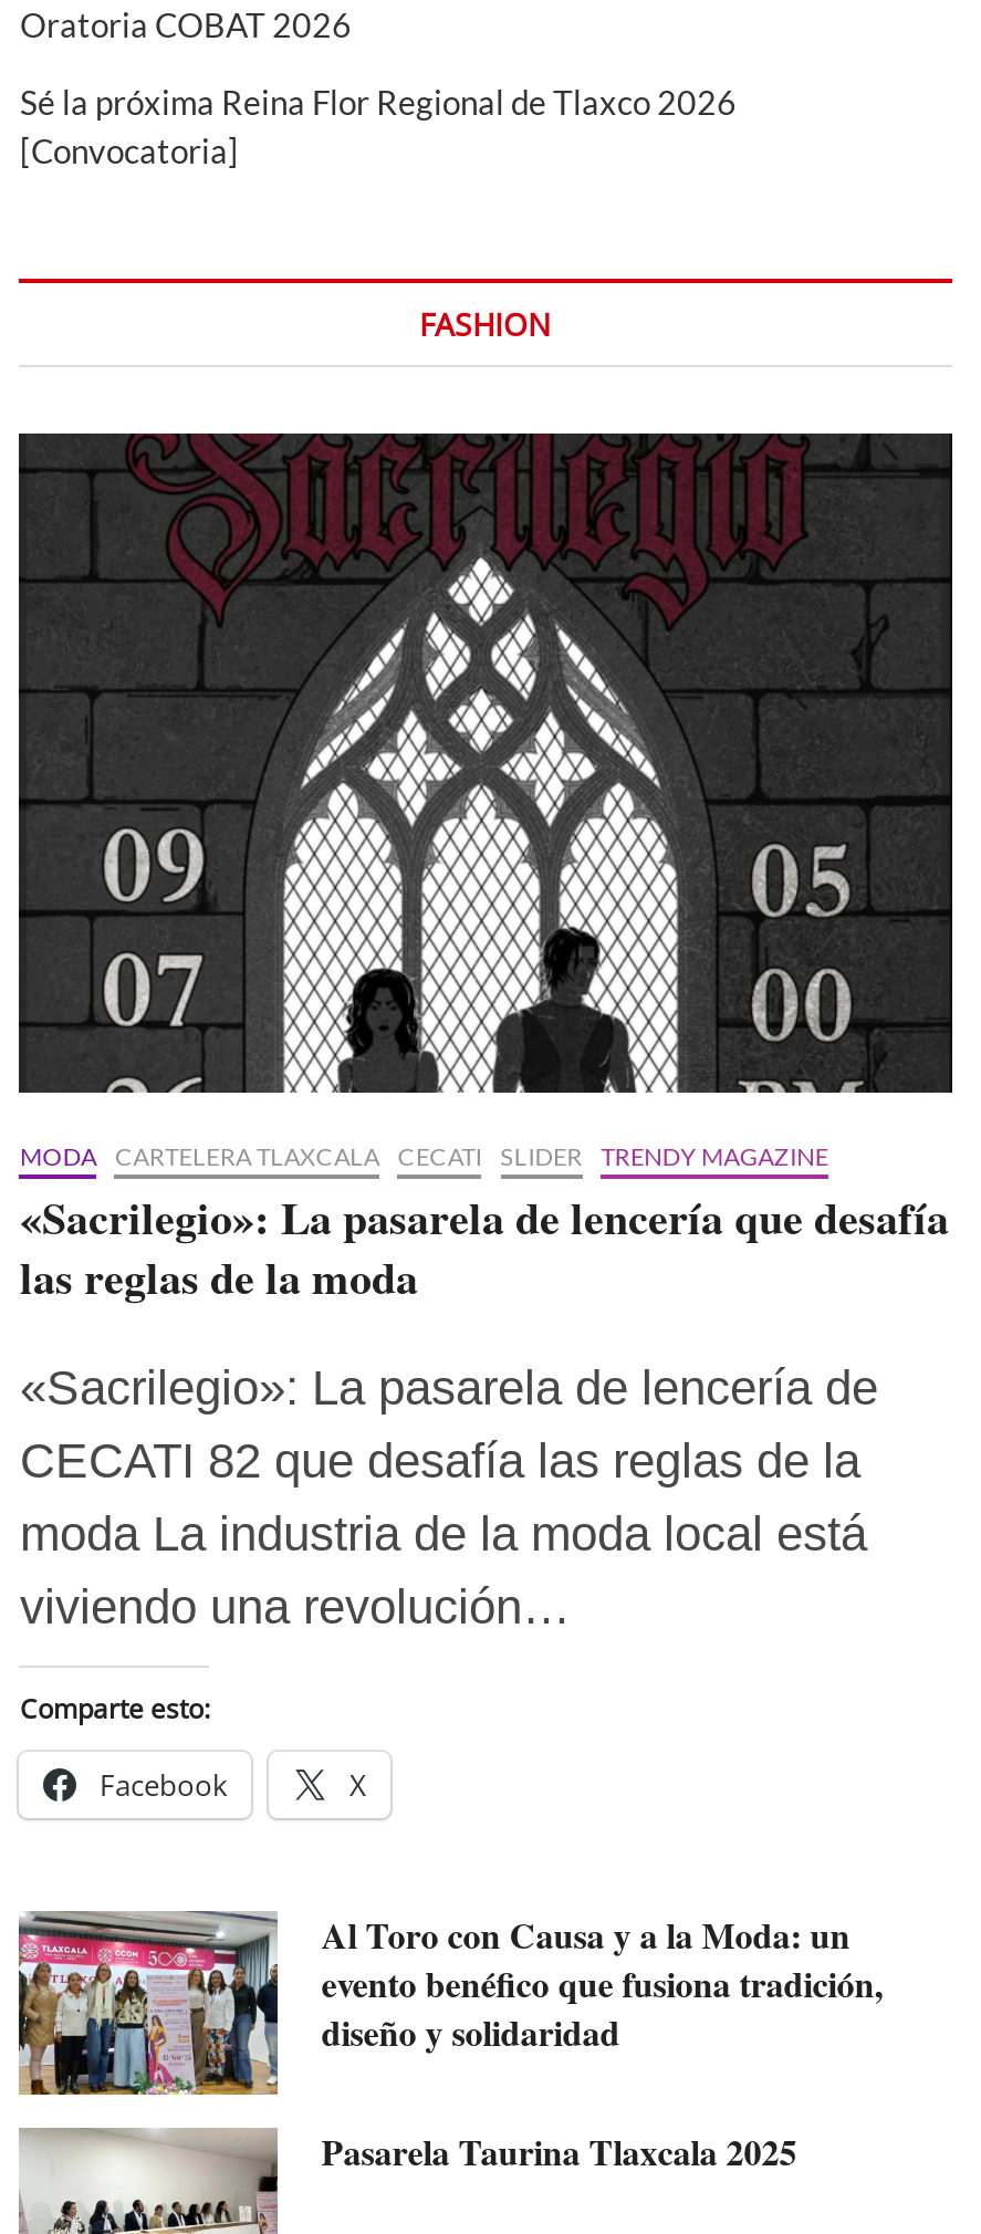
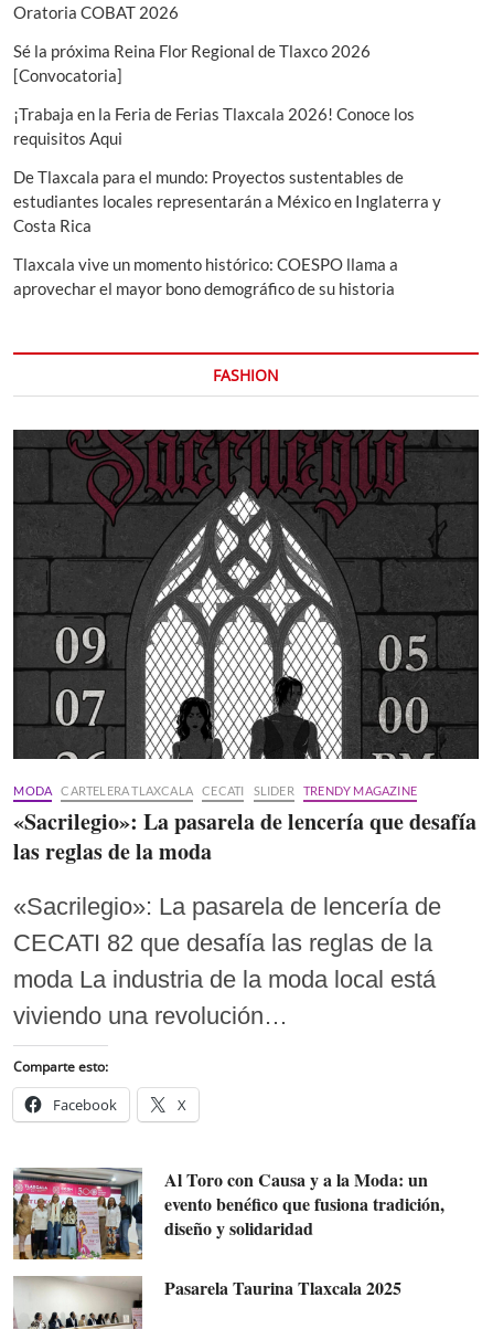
none -> [14,104,442,298] ¡Trabaja en la Feria de Ferias Tlaxcala 2026! Conoce los | requisitos Aqui | De Tlaxcala para el mundo: Proyectos sustentables de | estudiantes locales representarán a México en Inglaterra y | Costa Rica | Tlaxcala vive un momento histórico: COESPO llama a | aprovechar el mayor bono demográfico de su historia

